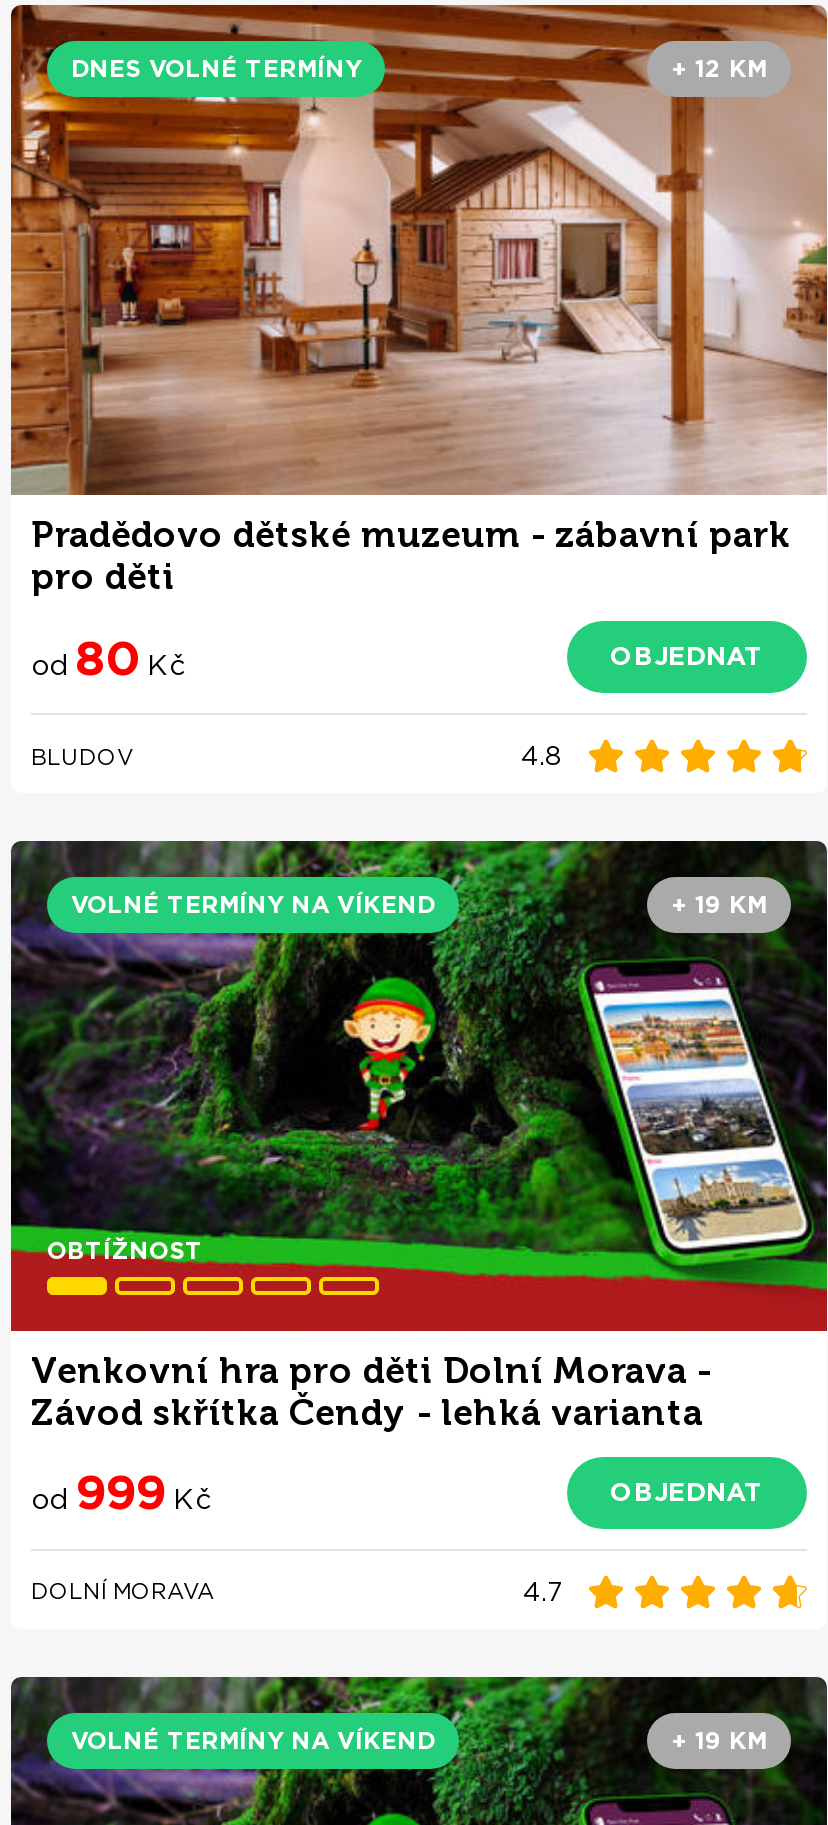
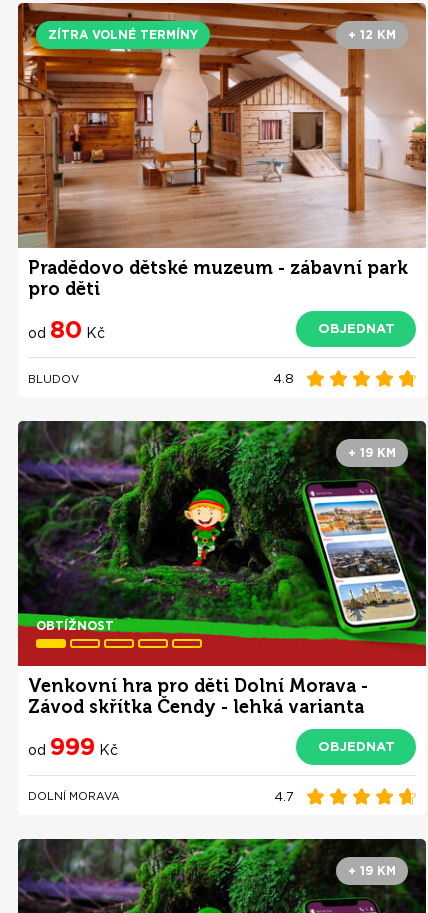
[71,53,361,83] DNES VOLNÉ TERMÍNY -> [48,27,198,42] ZÍTRA VOLNÉ TERMÍNY
[71,889,435,919] VOLNÉ TERMÍNY NA VÍKEND -> none
[71,1725,435,1755] VOLNÉ TERMÍNY NA VÍKEND -> none

